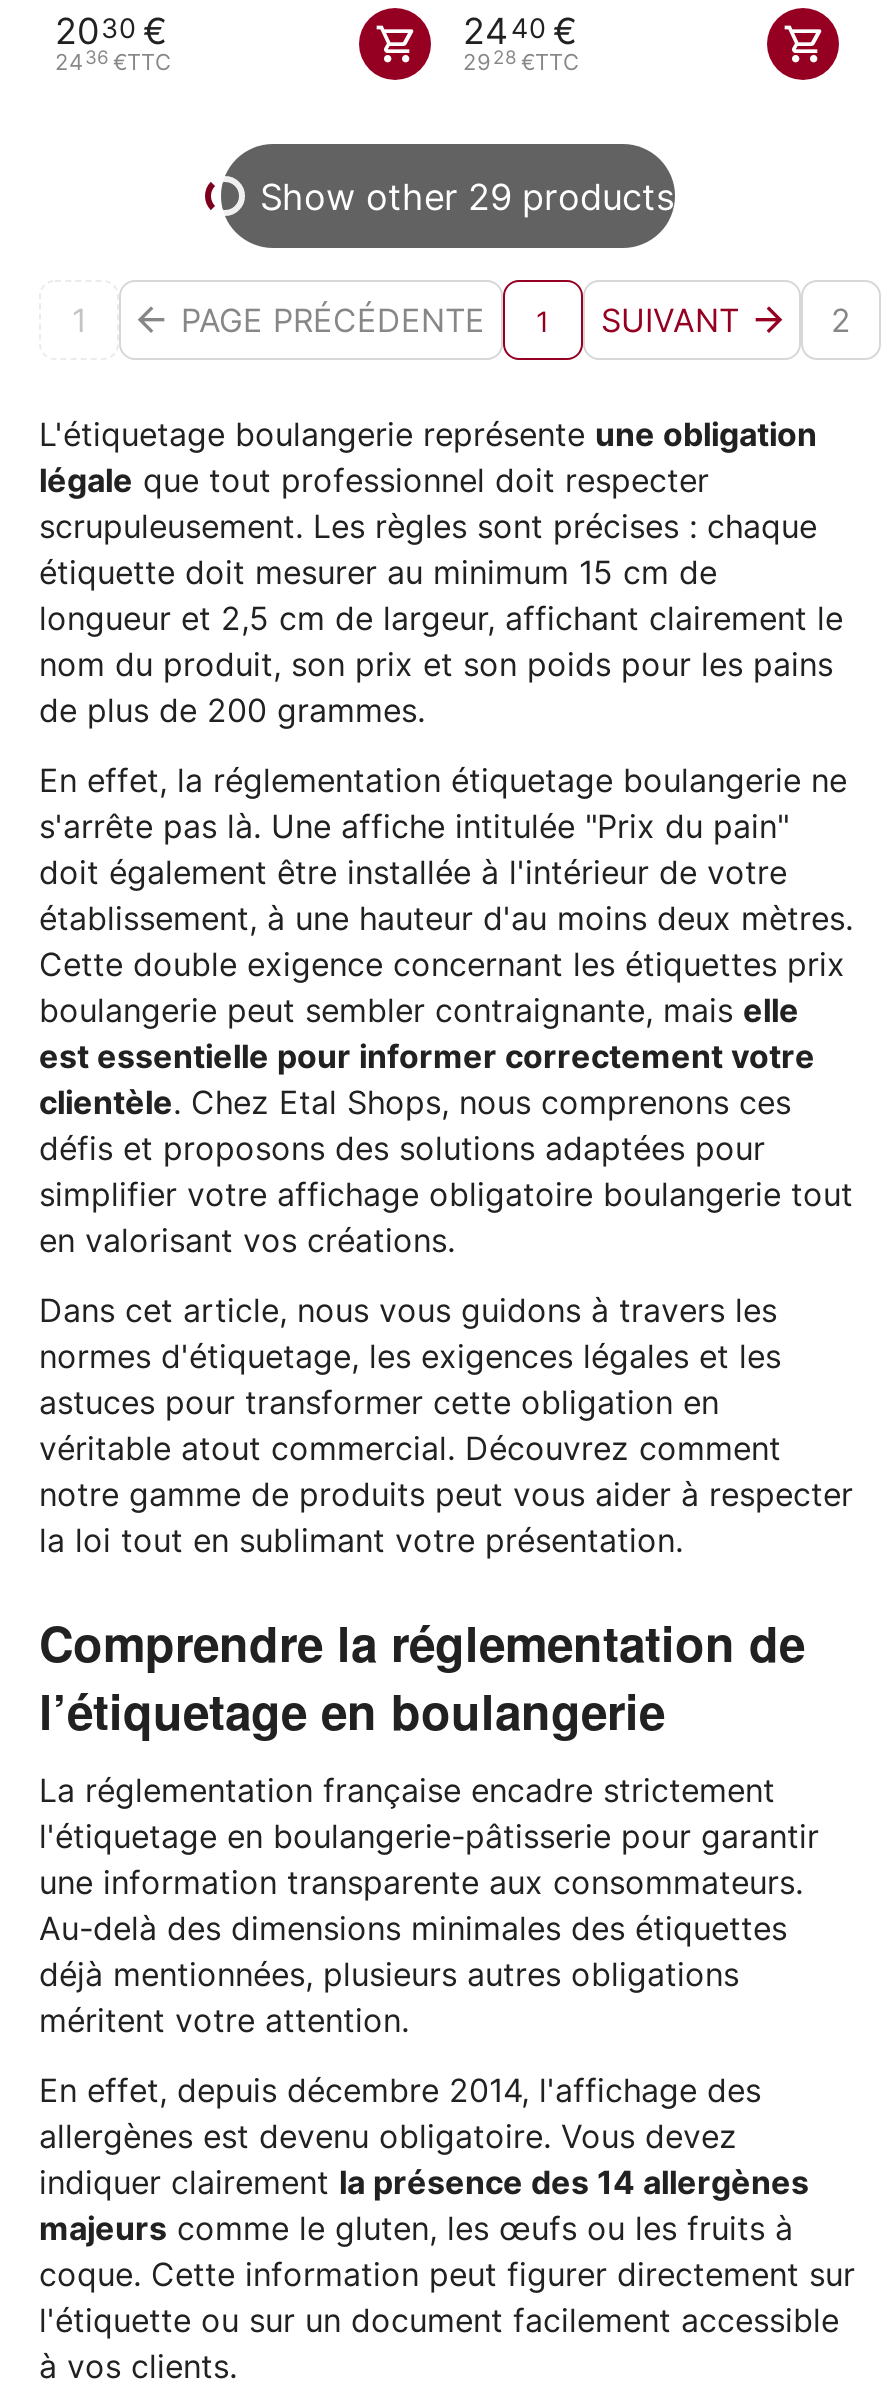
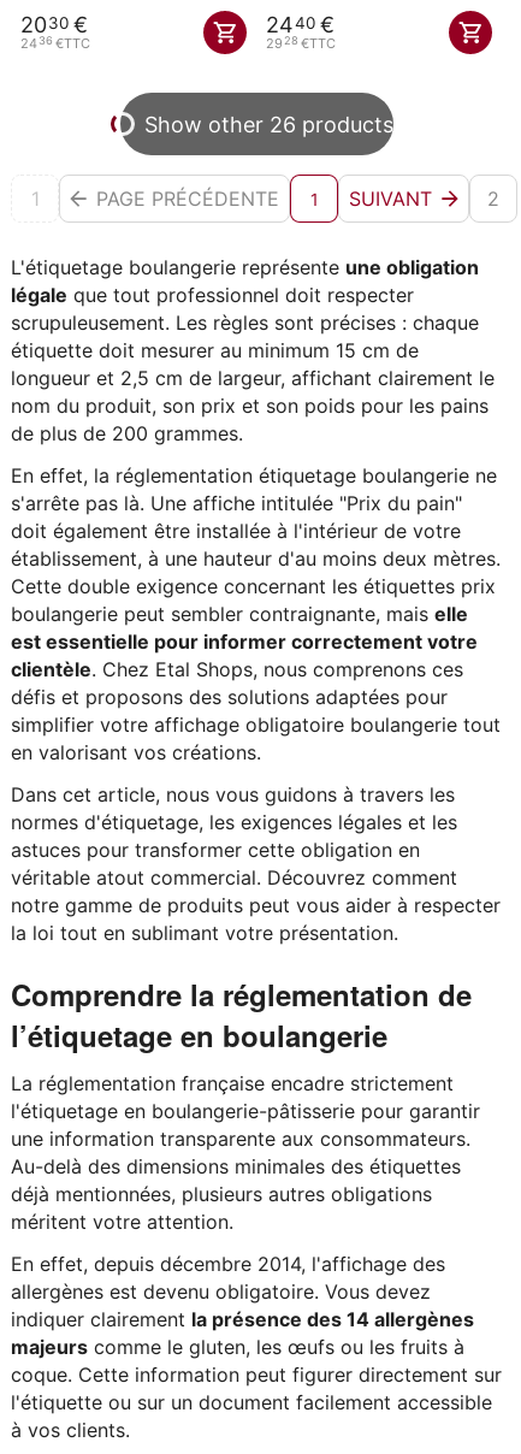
[260,175,674,217] Show other 29 products -> [144,111,393,137] Show other 26 products

